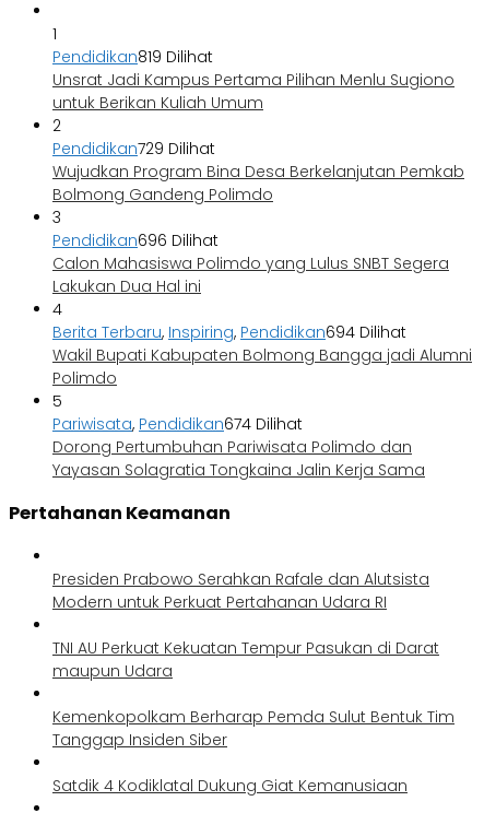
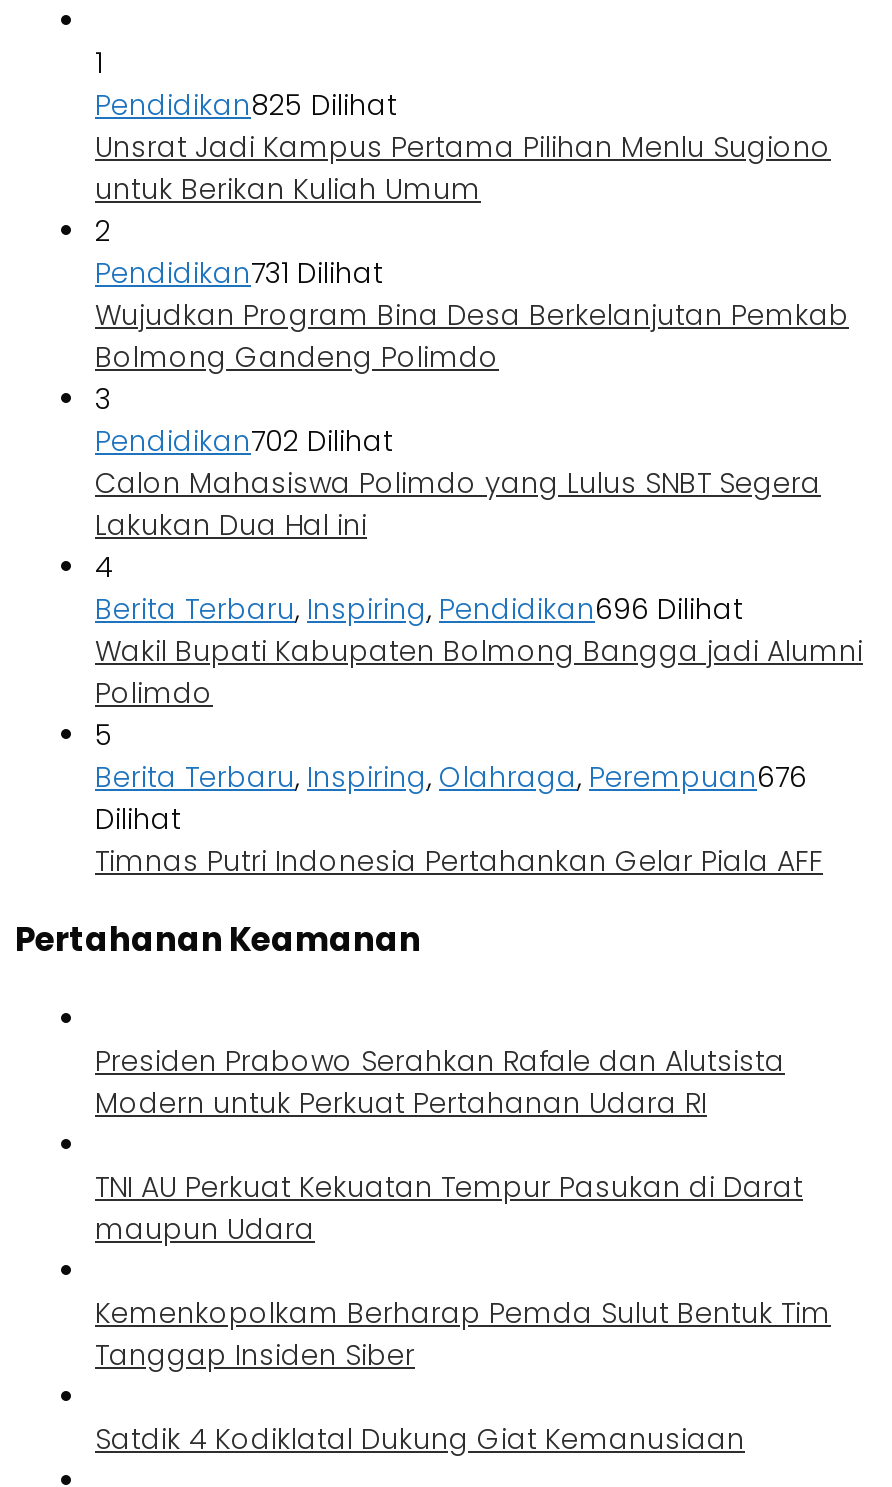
[52,46,213,68] Pendidikan819 Dilihat -> [95,85,397,125] Pendidikan825 Dilihat
[52,138,215,159] Pendidikan729 Dilihat -> [95,253,383,293] Pendidikan731 Dilihat
[52,229,219,251] Pendidikan696 Dilihat -> [95,421,393,461] Pendidikan702 Dilihat
[52,321,406,343] Berita Terbaru, Inspiring, Pendidikan694 Dilihat -> [95,589,743,629] Berita Terbaru, Inspiring, Pendidikan696 Dilihat
[52,413,425,481] Pariwisata, Pendidikan674 Dilihat | Dorong Pertumbuhan Pariwisata Polimdo dan | Yayasan Solagratia Tongkaina Jalin Kerja Sama -> [95,757,823,881] Berita Terbaru, Inspiring, Olahraga, Perempuan676 | Dilihat | Timnas Putri Indonesia Pertahankan Gelar Piala AFF

